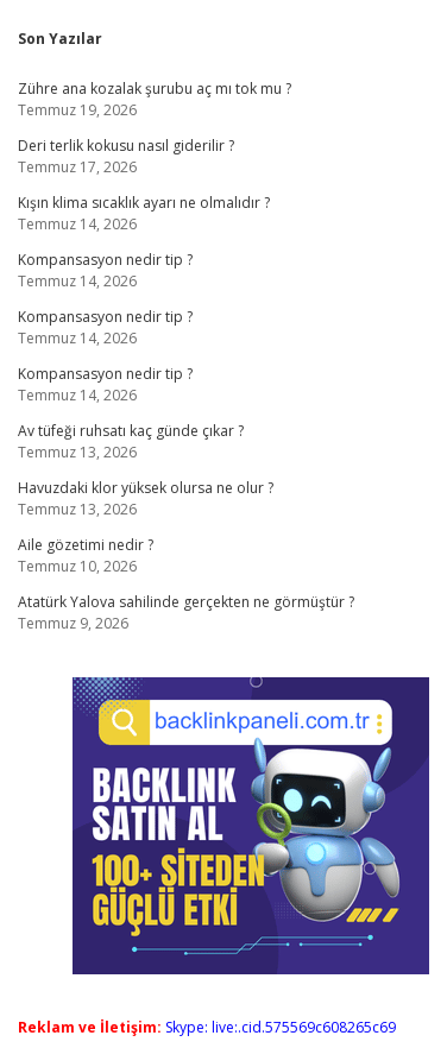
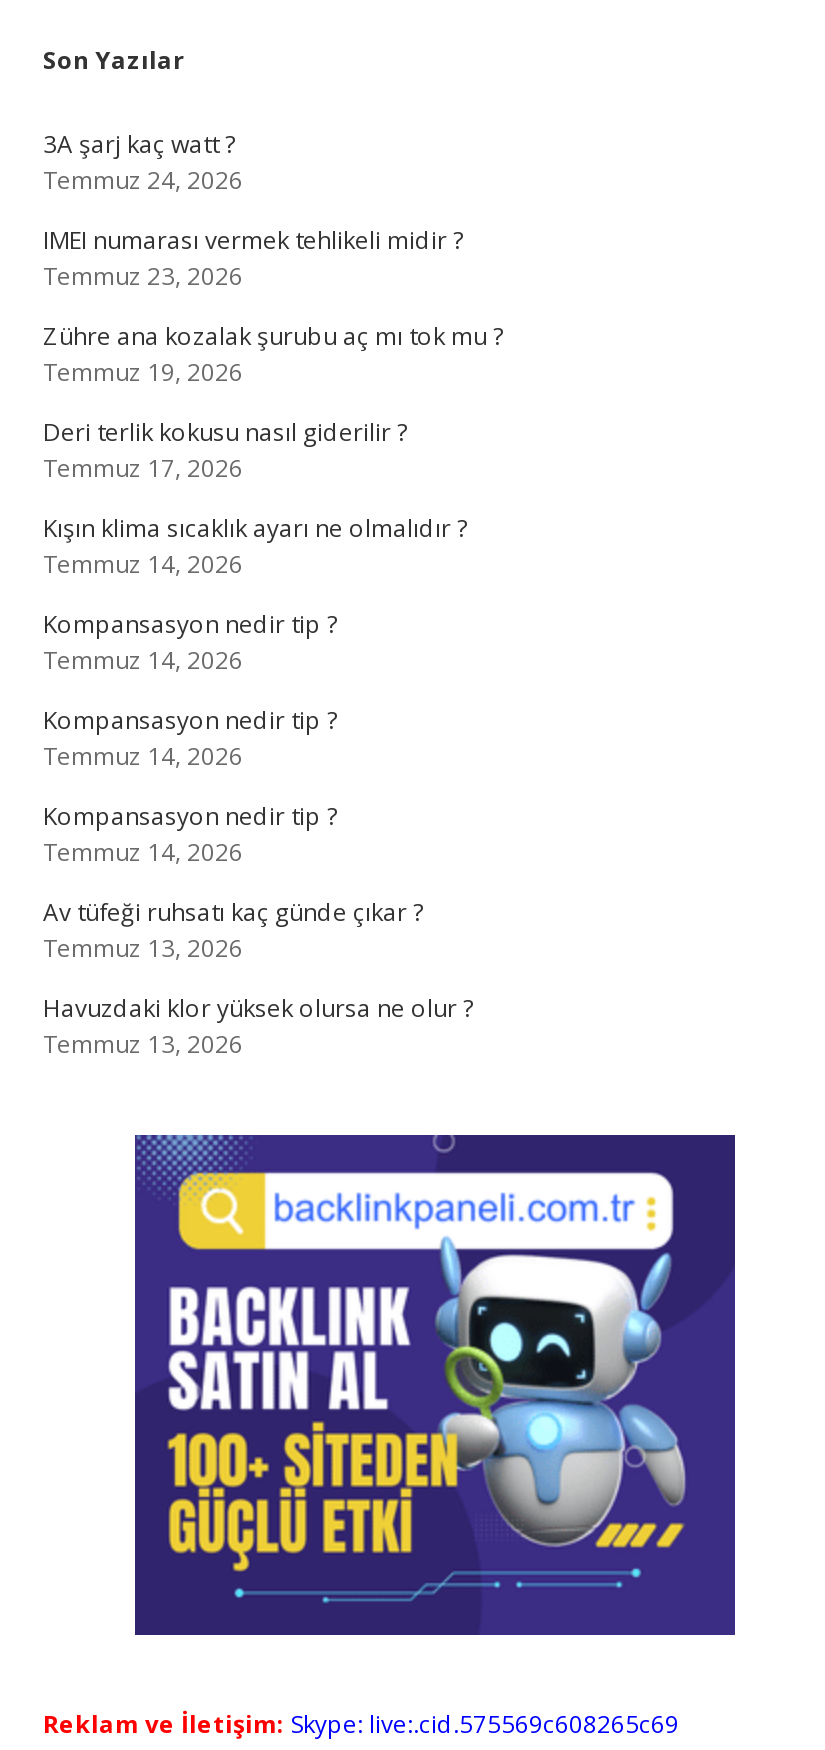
none -> [43,127,463,293] 3A şarj kaç watt ? | Temmuz 24, 2026 | IMEI numarası vermek tehlikeli midir ? | Temmuz 23, 2026
moved [18,78,291,519] -> [43,319,503,1061]: Zühre ana kozalak şurubu aç mı tok mu ? | Temmuz 19, 2026 | Deri terlik kokusu nasıl giderilir ? | ... | Havuzdaki klor yüksek olursa ne olur ? | Temmuz 13, 2026
[18,535,354,633] Aile gözetimi nedir ? | Temmuz 10, 2026 | Atatürk Yalova sahilinde gerçekten ne görmüştür ? | Temmuz 9, 2026 -> none

